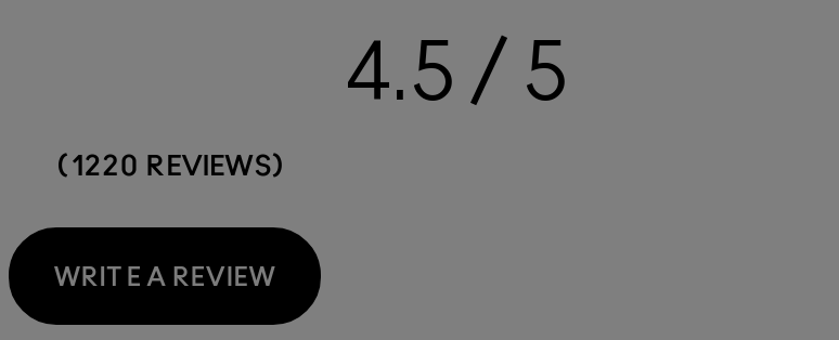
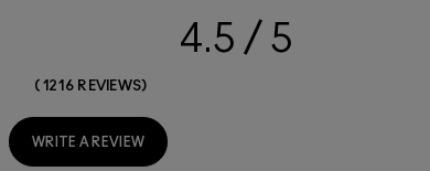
[71,154,272,182] 1220 REVIEWS -> [42,80,142,94] 1216 REVIEWS

